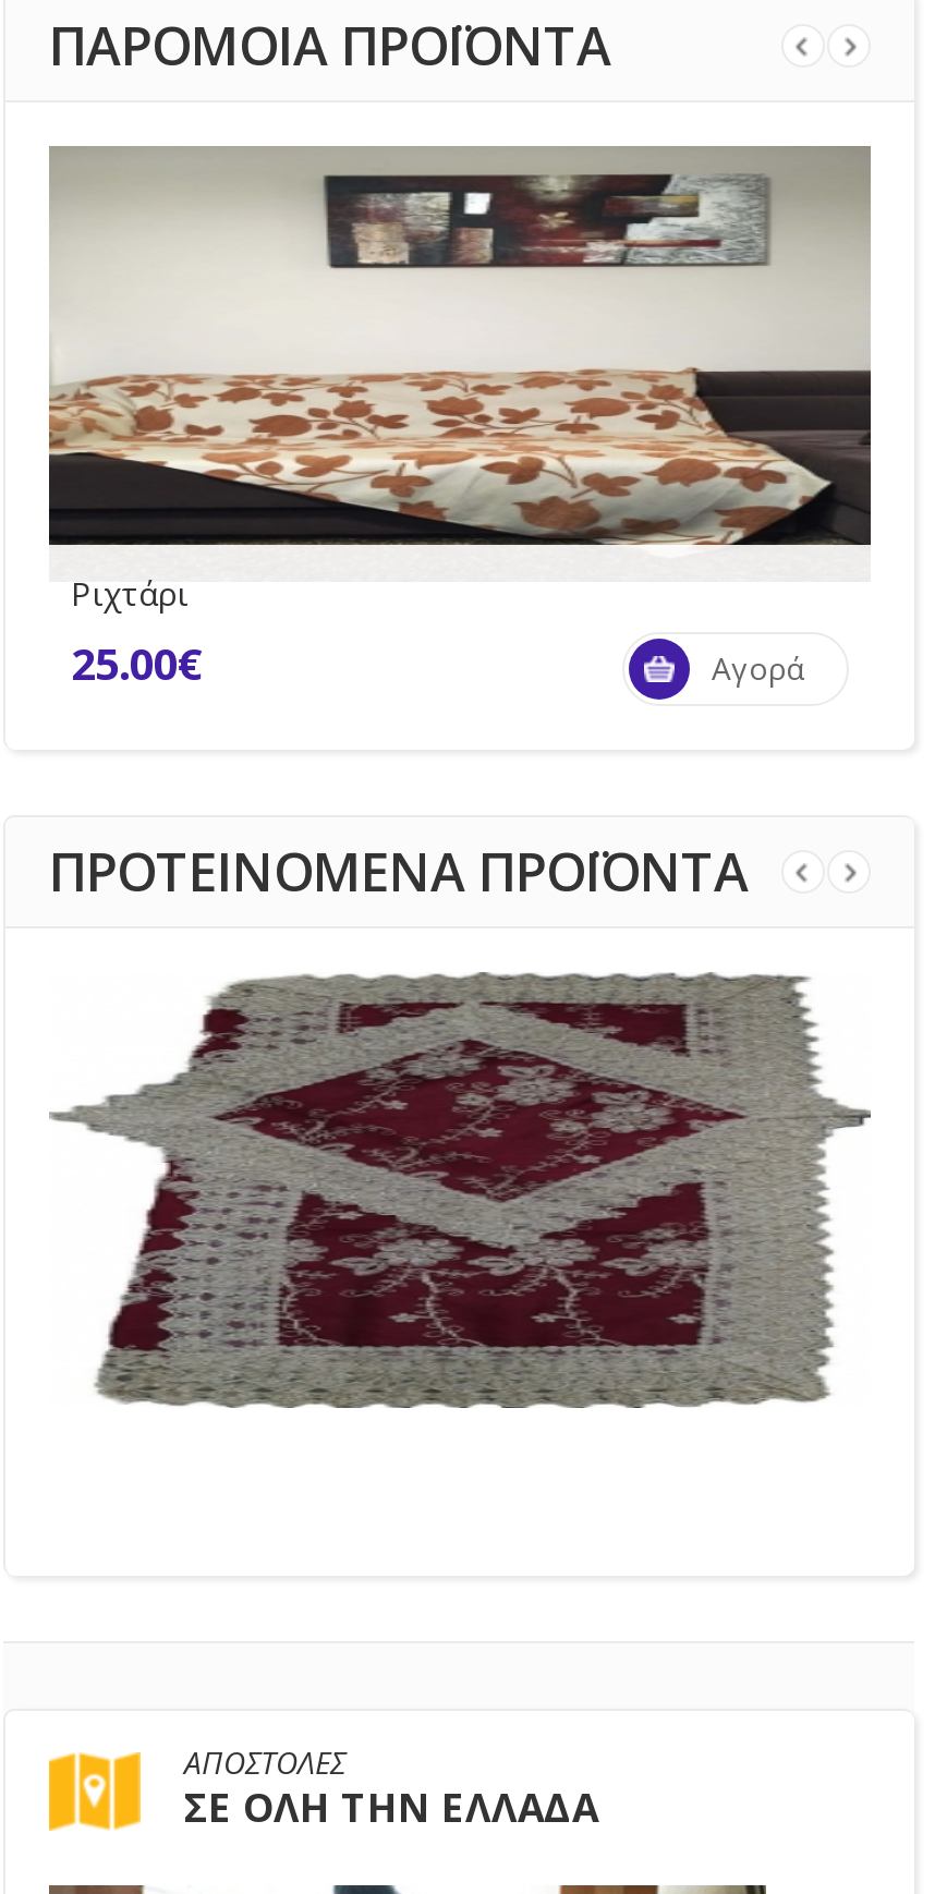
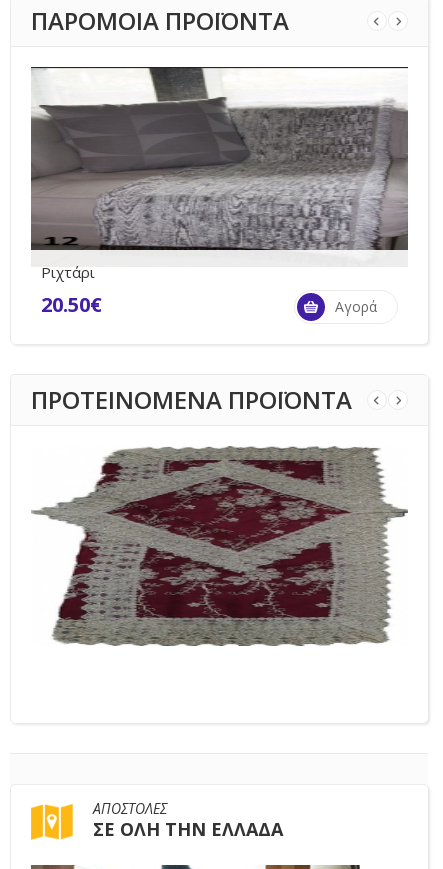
[49,148,873,545] [image] -> [31,67,408,250] [image]
[71,633,204,692] 25.00€ -> [41,291,102,318] 20.50€

